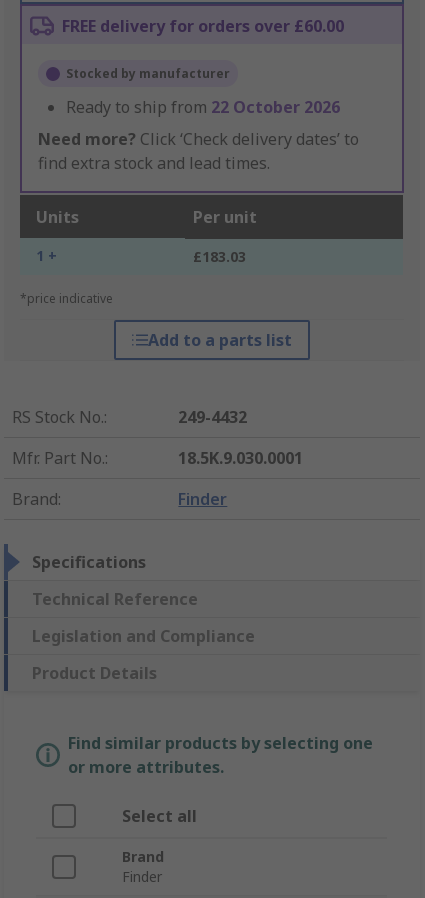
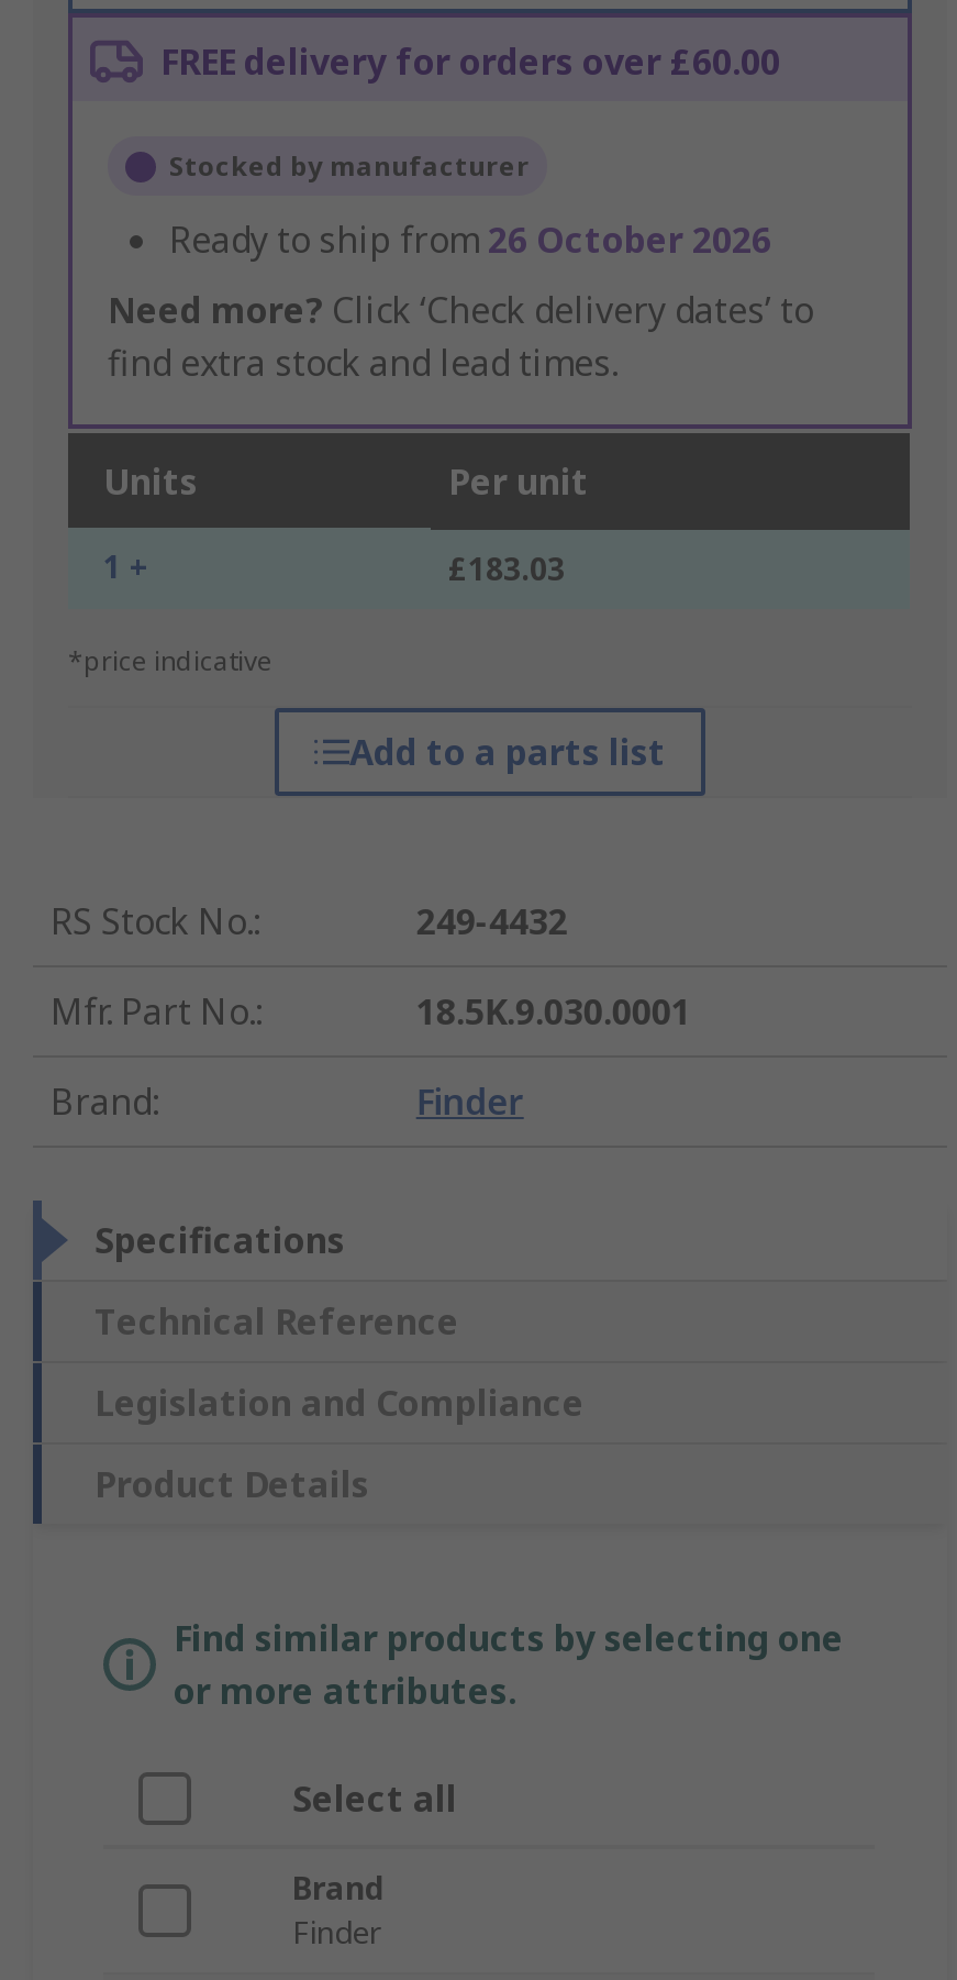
[66,96,340,118] Ready to ship from 22 October 2026 -> [169,217,771,265] Ready to ship from 26 October 2026

